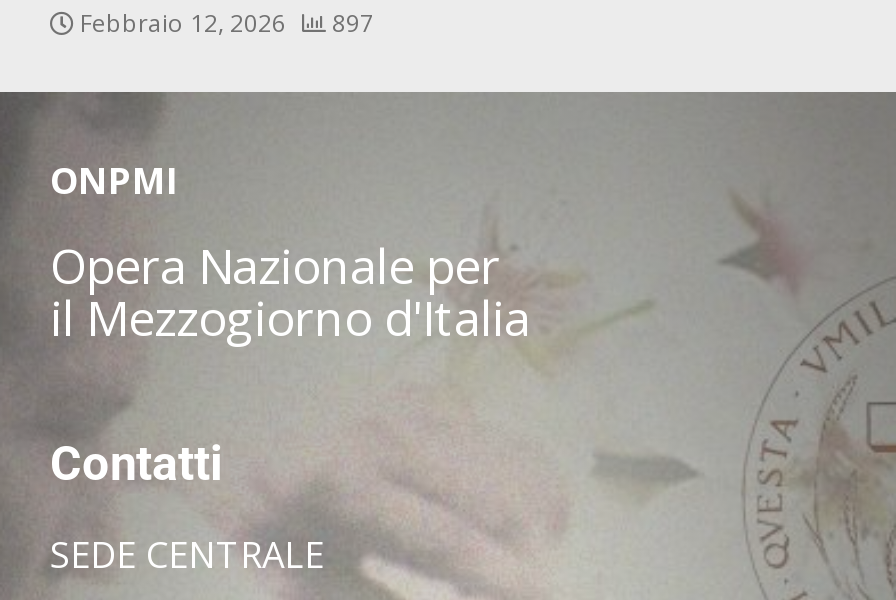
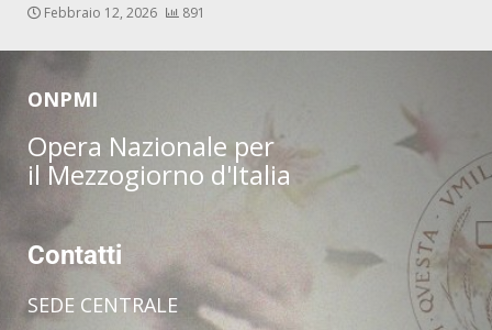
[74,5,374,39] Febbraio 12, 2026 897 -> [41,3,205,22] Febbraio 12, 2026 891

